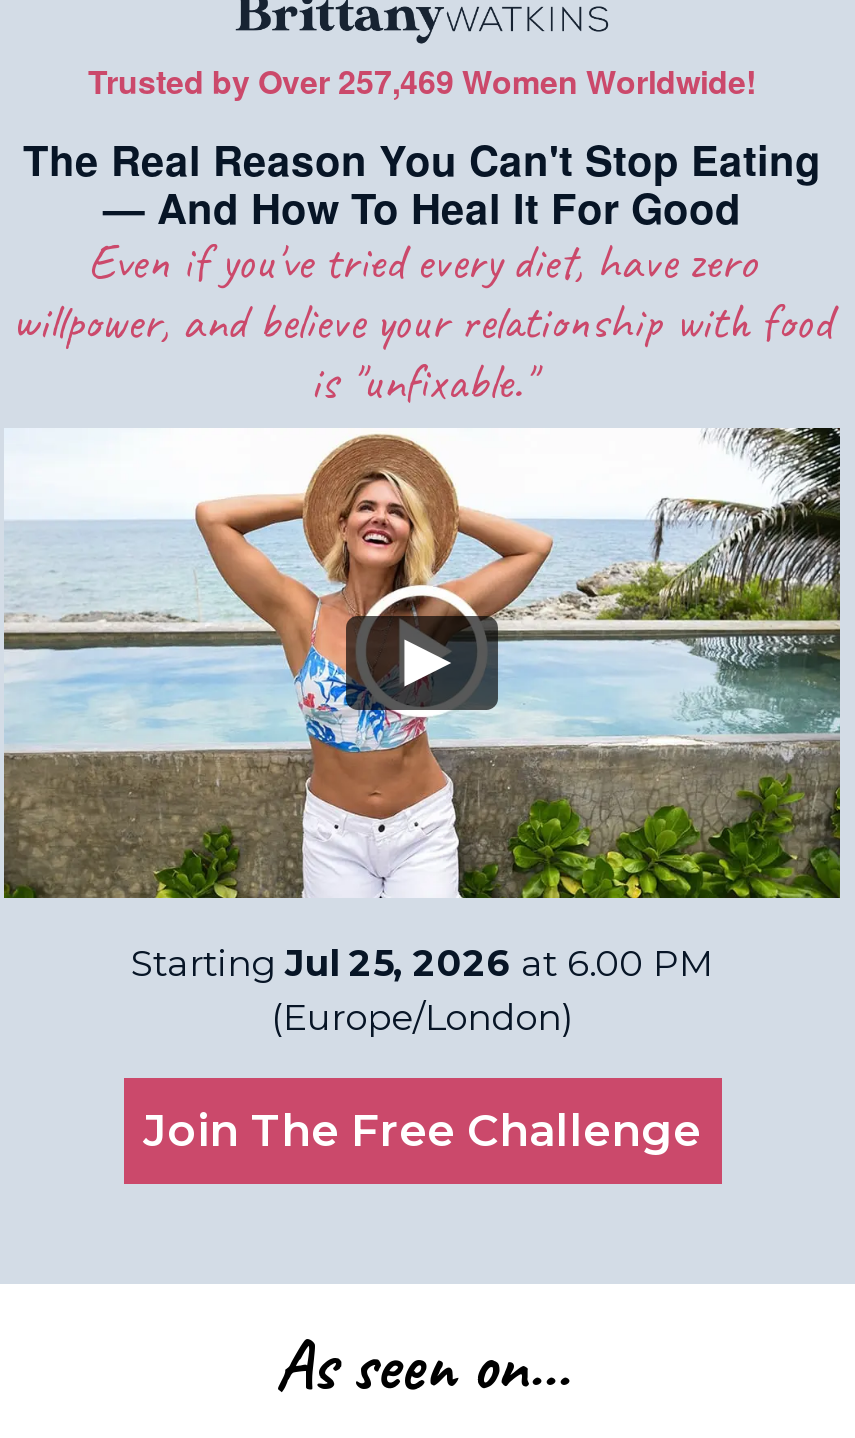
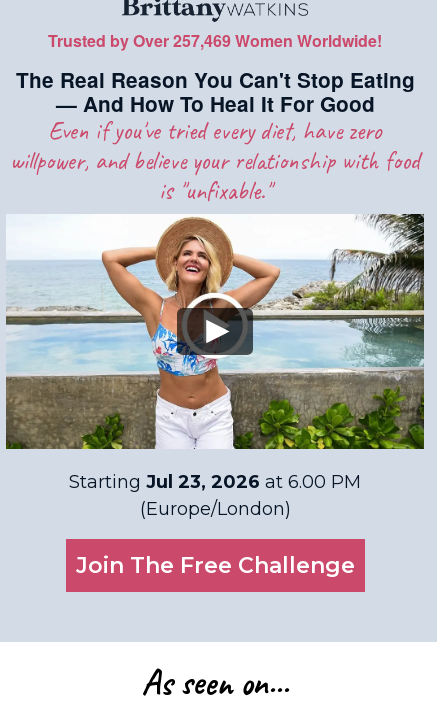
[131,942,713,986] Starting Jul 25, 2026 at 6.00 PM -> [69,471,361,493] Starting Jul 23, 2026 at 6.00 PM

